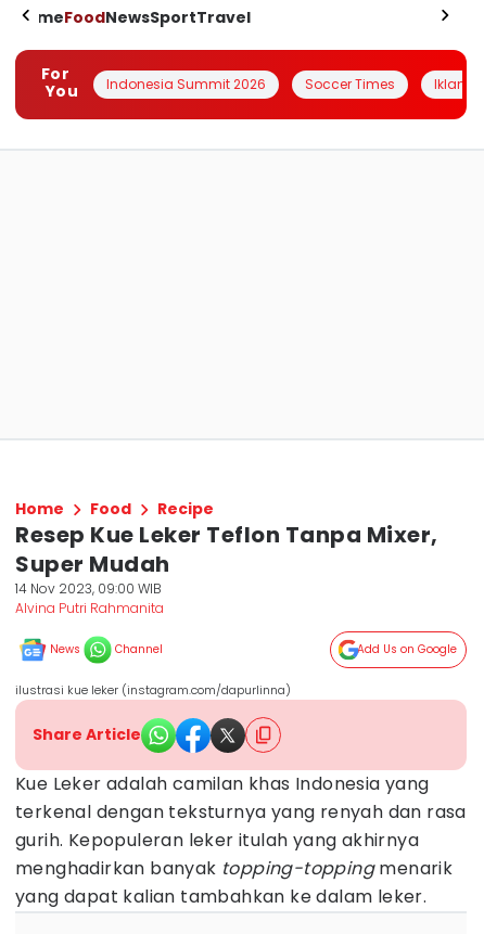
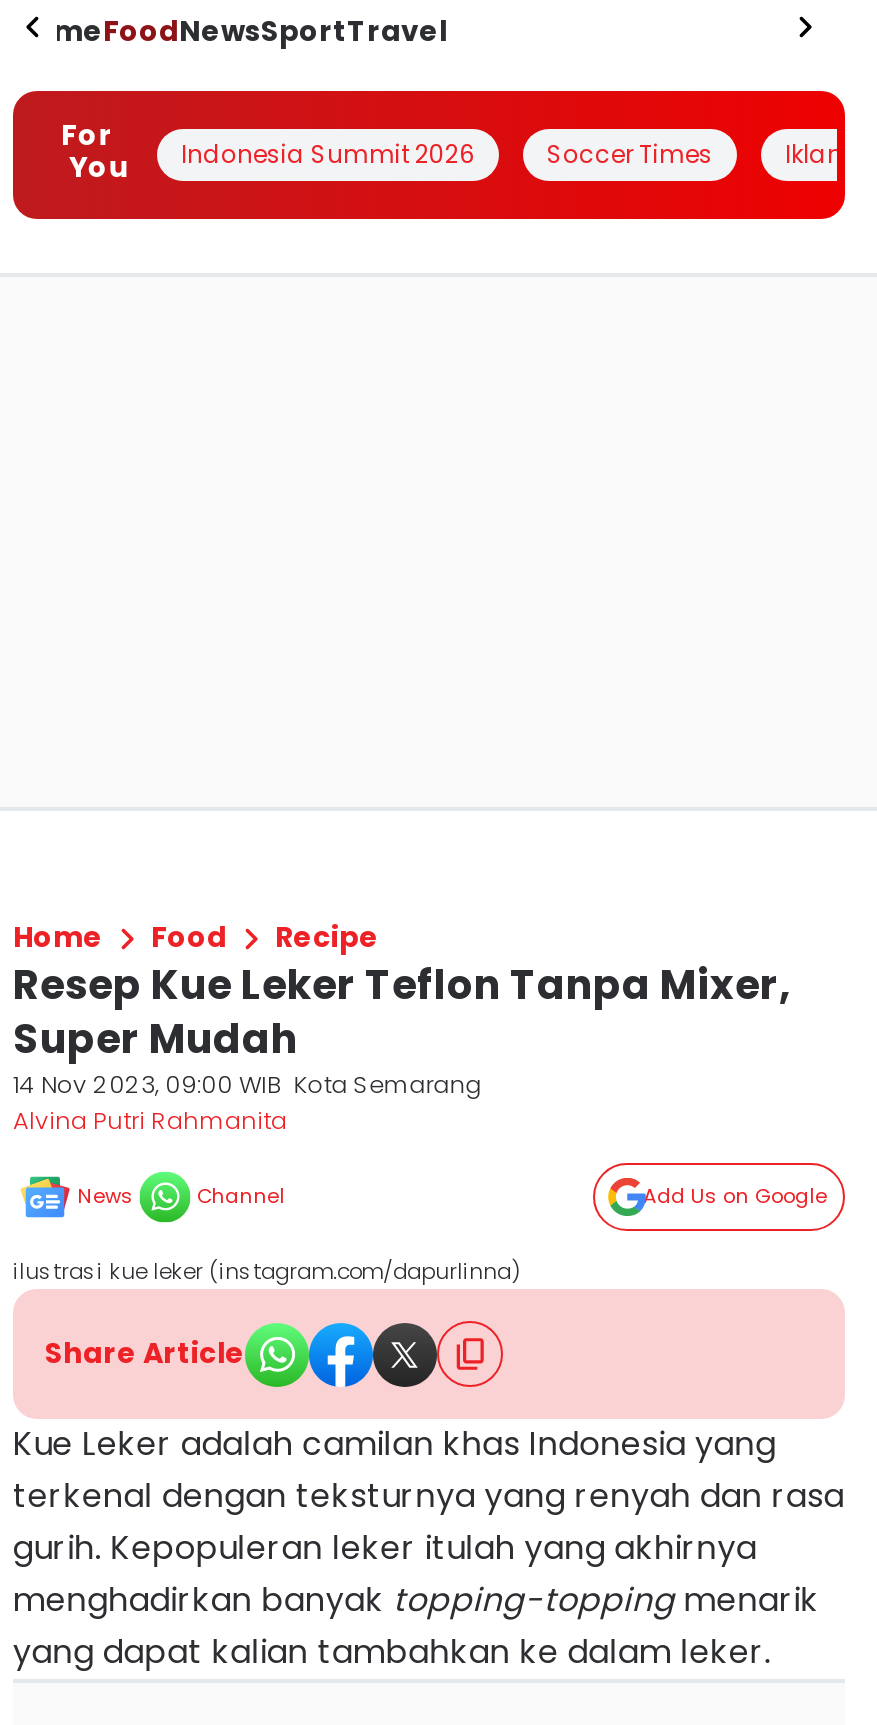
[15,579,162,598] 14 Nov 2023, 09:00 WIB -> [13,1067,481,1101] 14 Nov 2023, 09:00 WIB Kota Semarang

